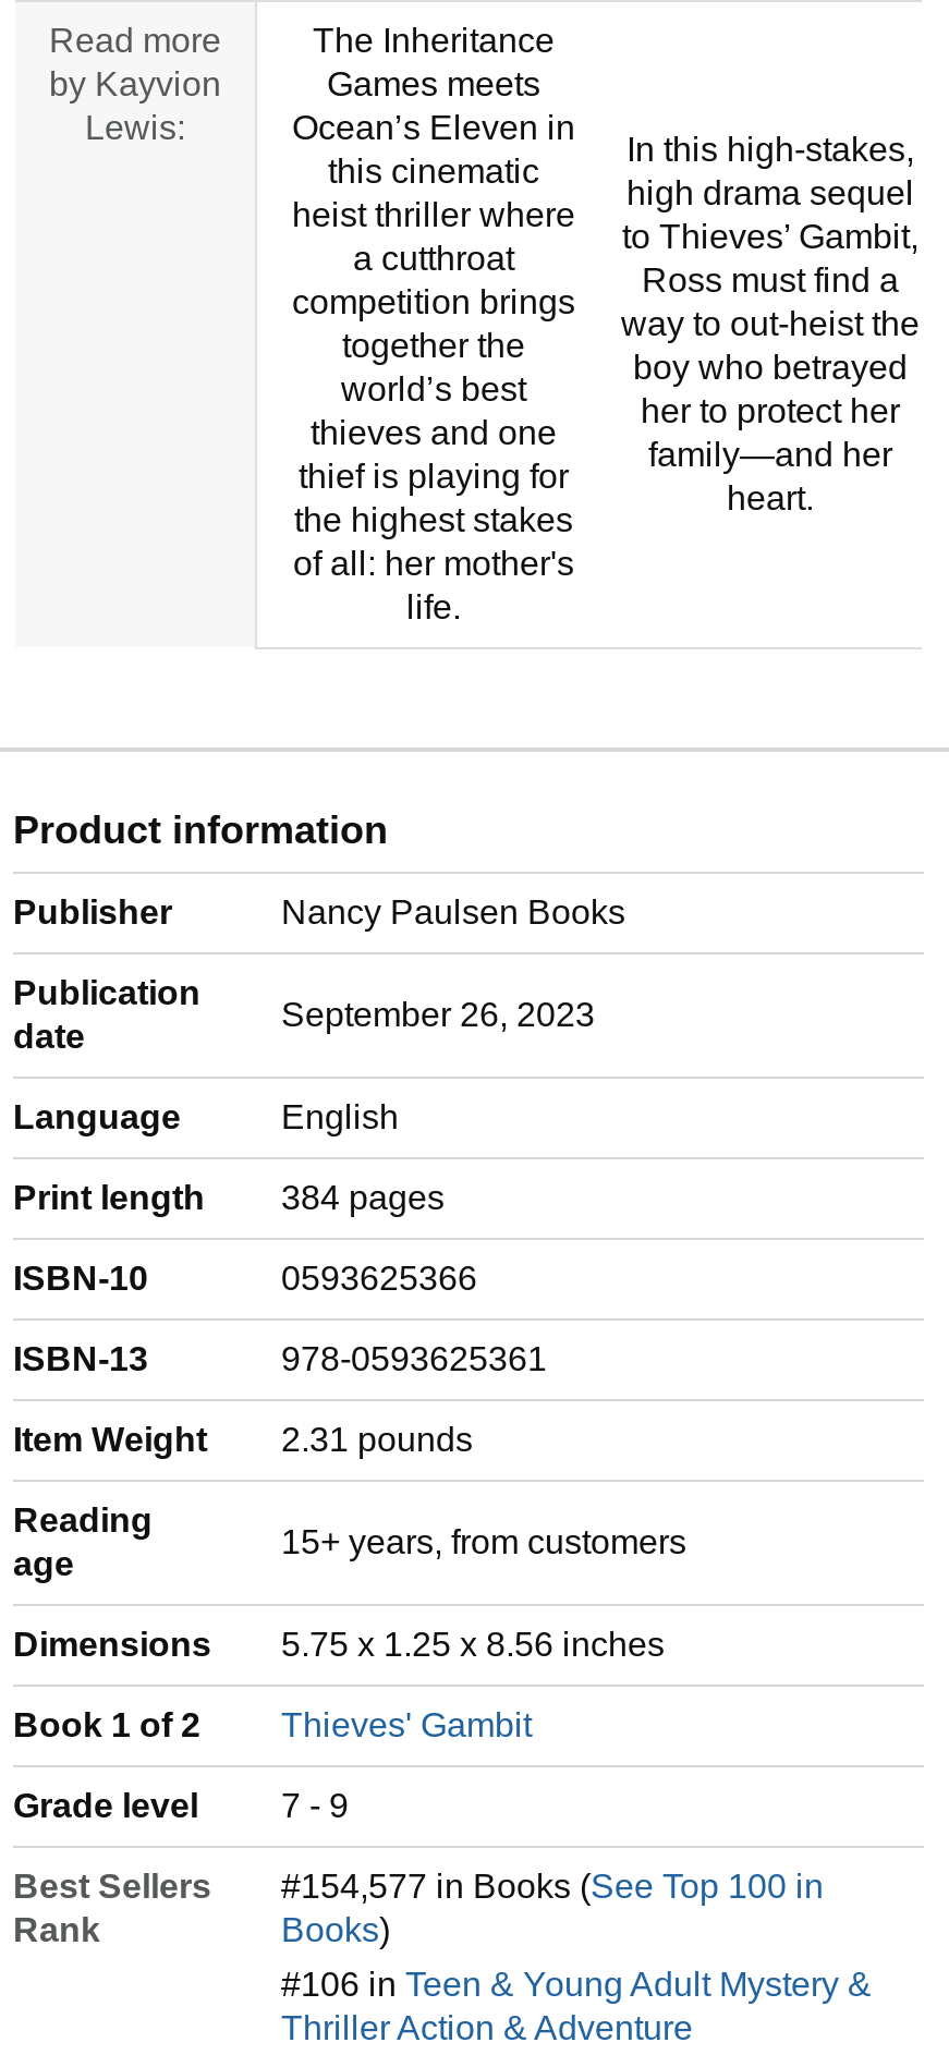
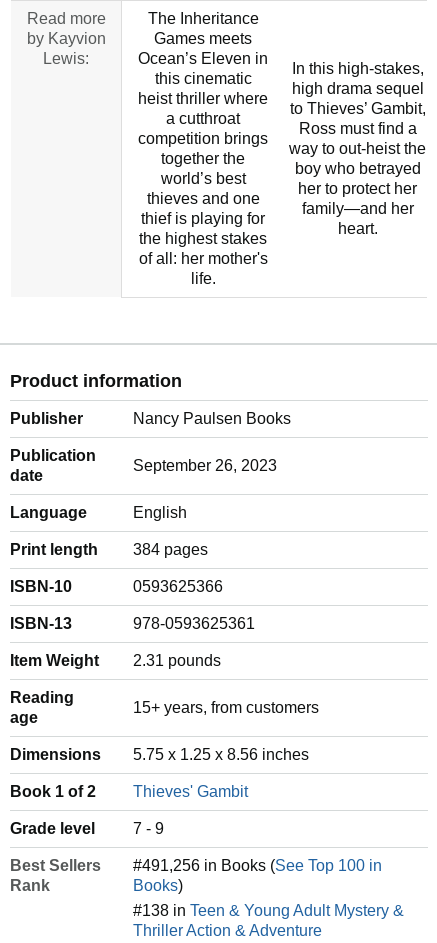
[281,1867,824,1904] #154,577 in Books (See Top 100 in -> [133,857,382,874] #491,256 in Books (See Top 100 in
[281,1965,872,2002] #106 in Teen & Young Adult Mystery & -> [133,902,404,919] #138 in Teen & Young Adult Mystery &

